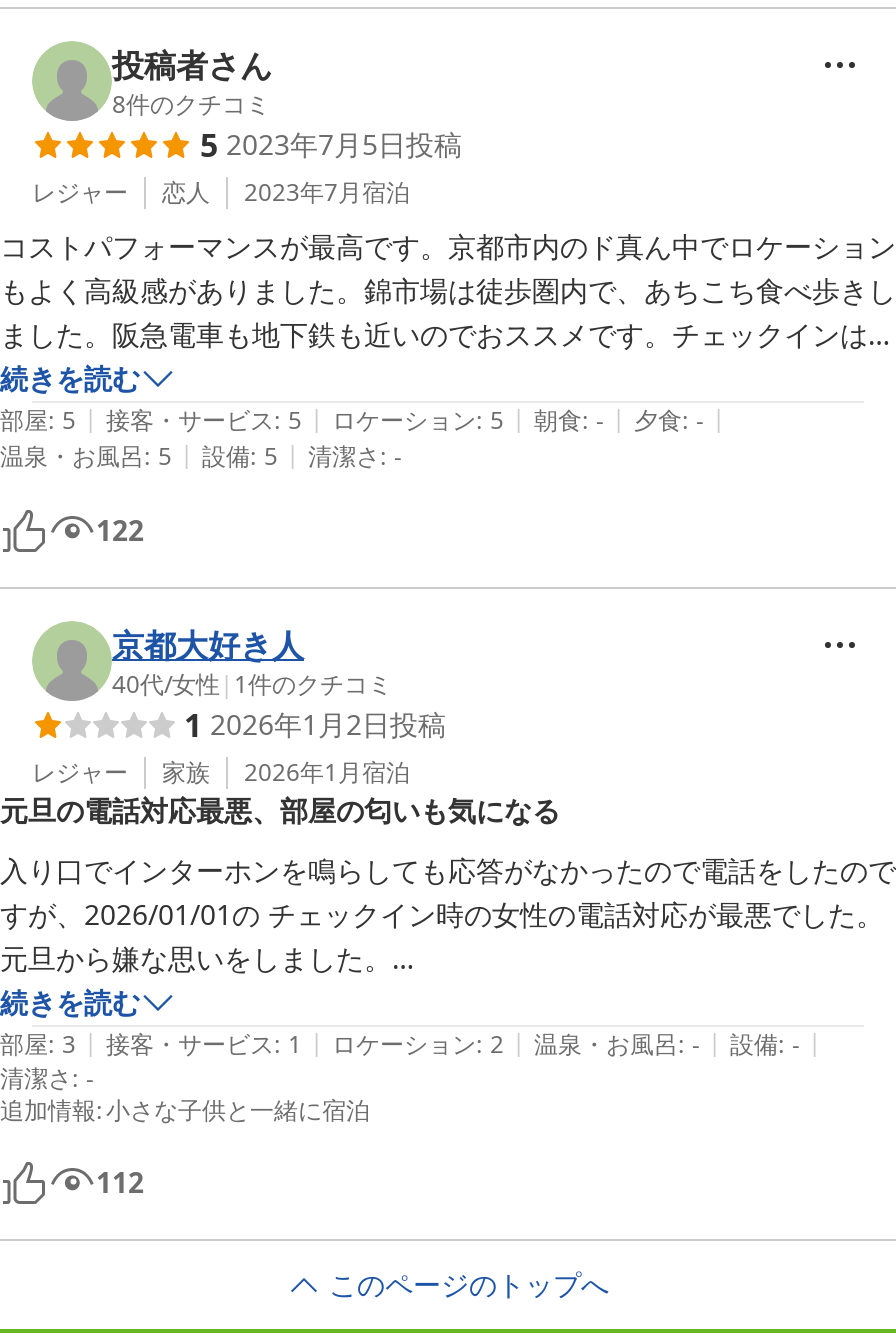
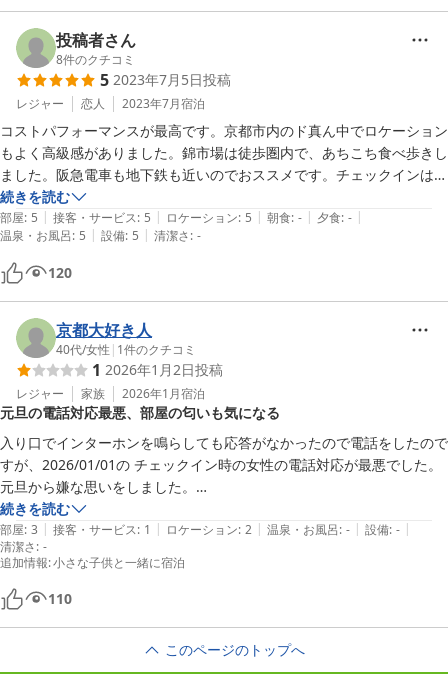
[96,511,144,549] 122 -> [48,263,72,282] 120
[96,1163,144,1201] 112 -> [48,589,72,608] 110

